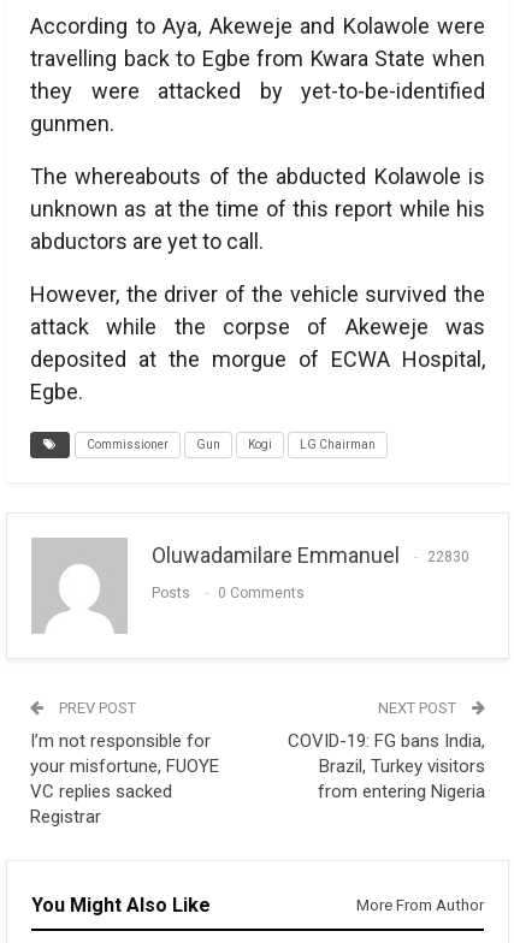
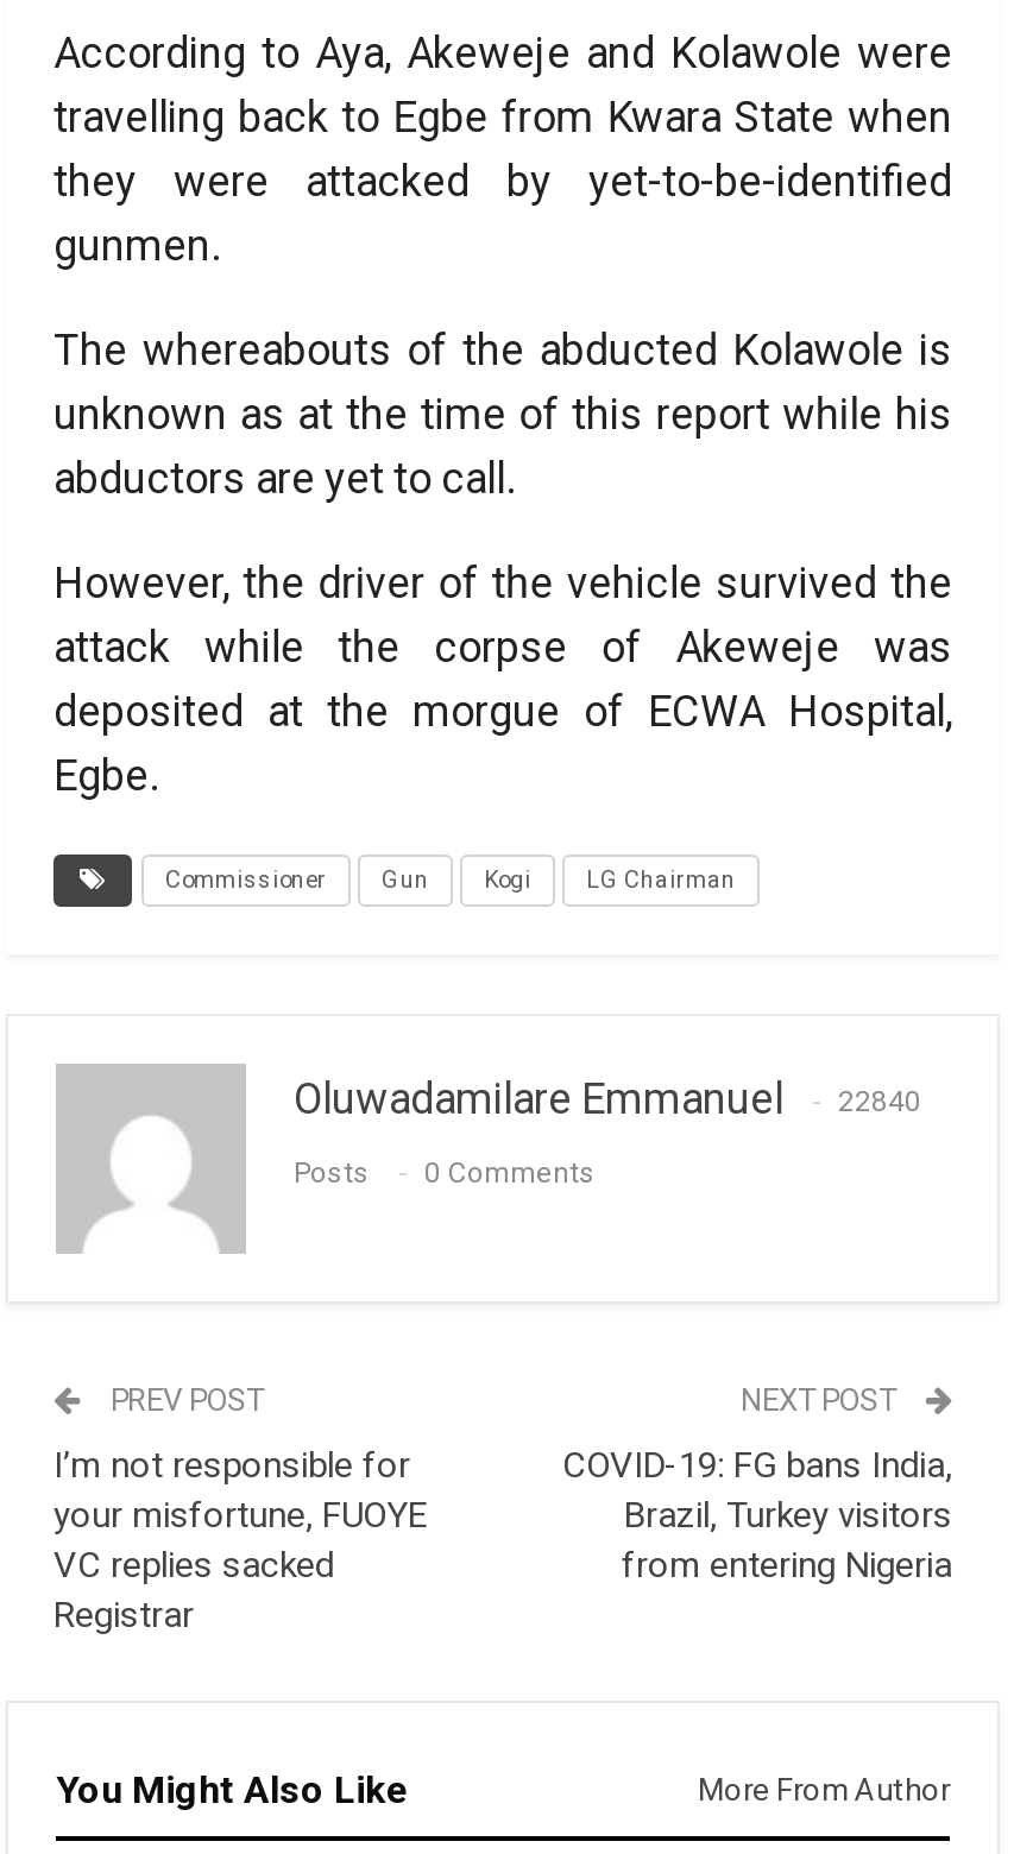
[152,542,469,567] Oluwadamilare Emmanuel 22830 -> [294,1073,921,1123] Oluwadamilare Emmanuel 22840

